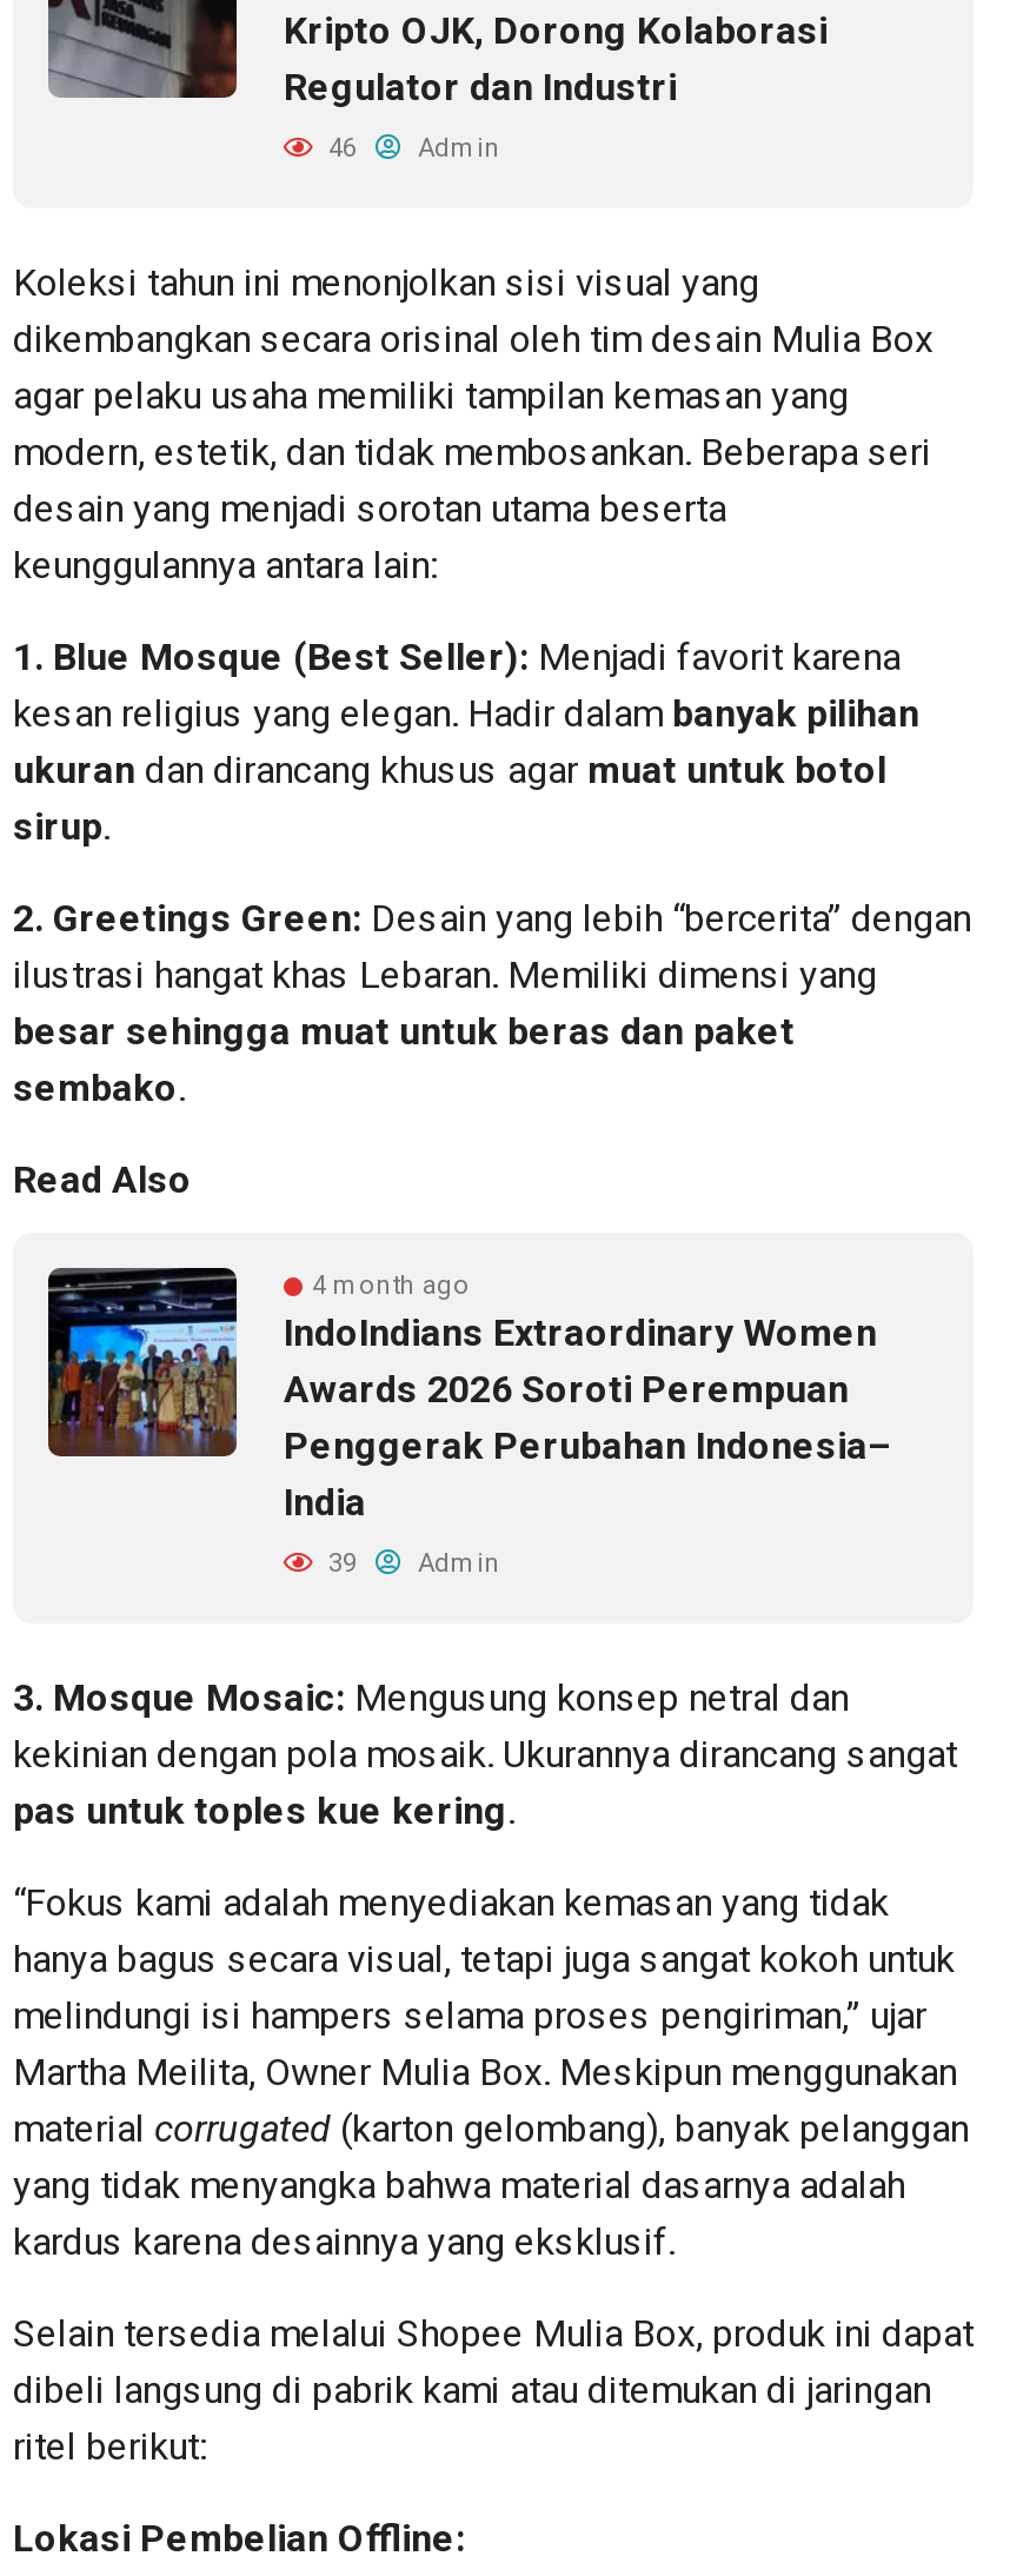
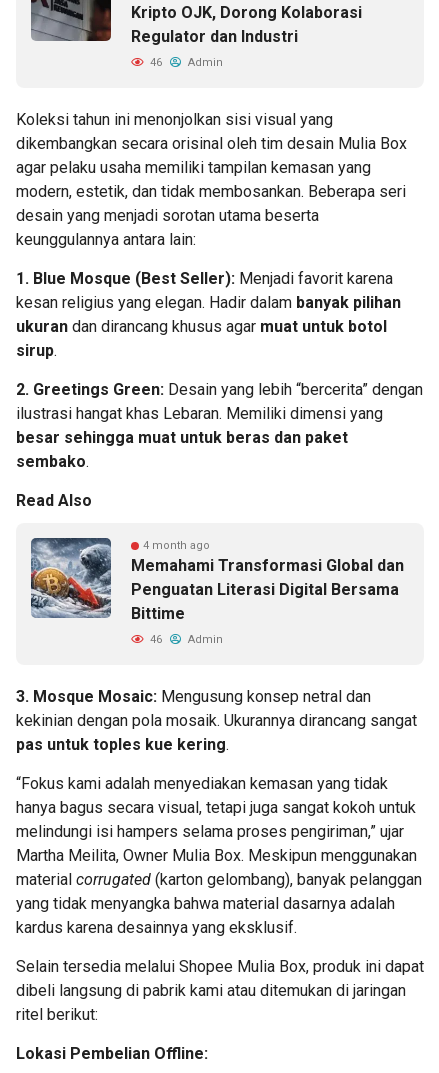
[46,1267,891,1523] [image] | IndoIndians Extraordinary Women | Awards 2026 Soroti Perempuan | Penggerak Perubahan Indonesia– | India -> [30,537,404,623] [image] | Memahami Transformasi Global dan | Penguatan Literasi Digital Bersama | Bittime
[321,1547,500,1578] 39 Admin -> [147,633,223,646] 46 Admin

